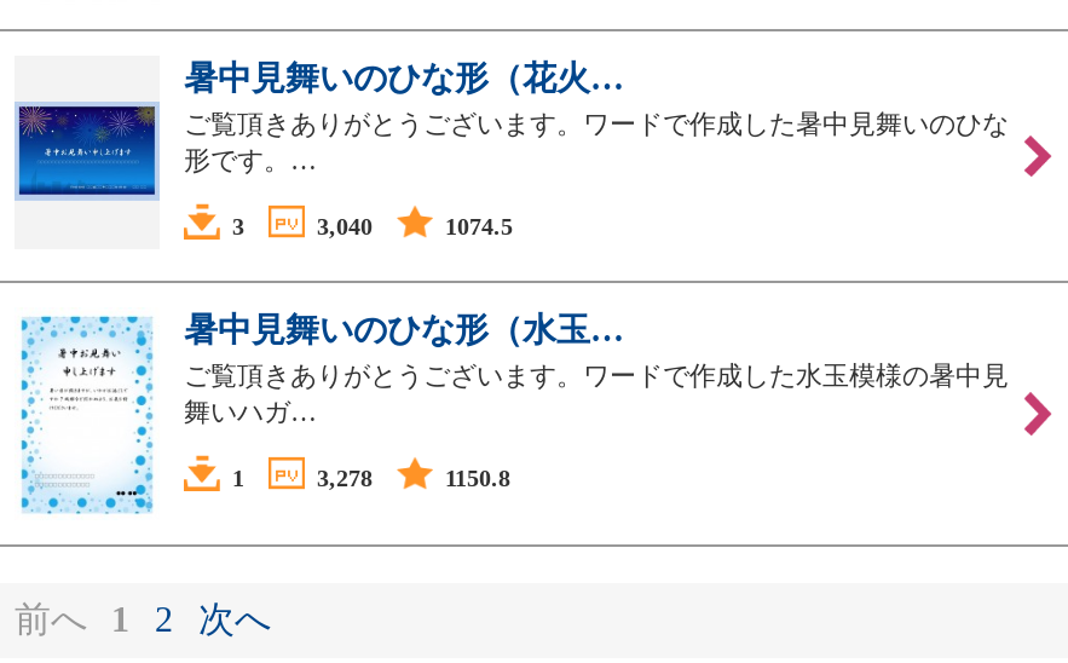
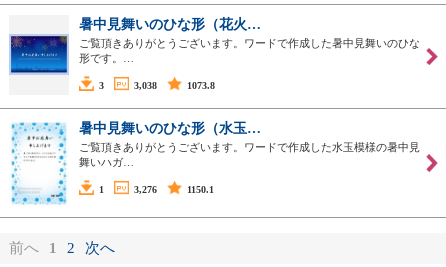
[317,213,373,240] 3,040 -> [134,80,157,91] 3,038
[445,213,513,240] 1074.5 -> [187,80,215,91] 1073.8
[317,465,373,491] 3,278 -> [134,184,157,195] 3,276
[445,465,510,491] 1150.8 -> [187,184,214,195] 1150.1

